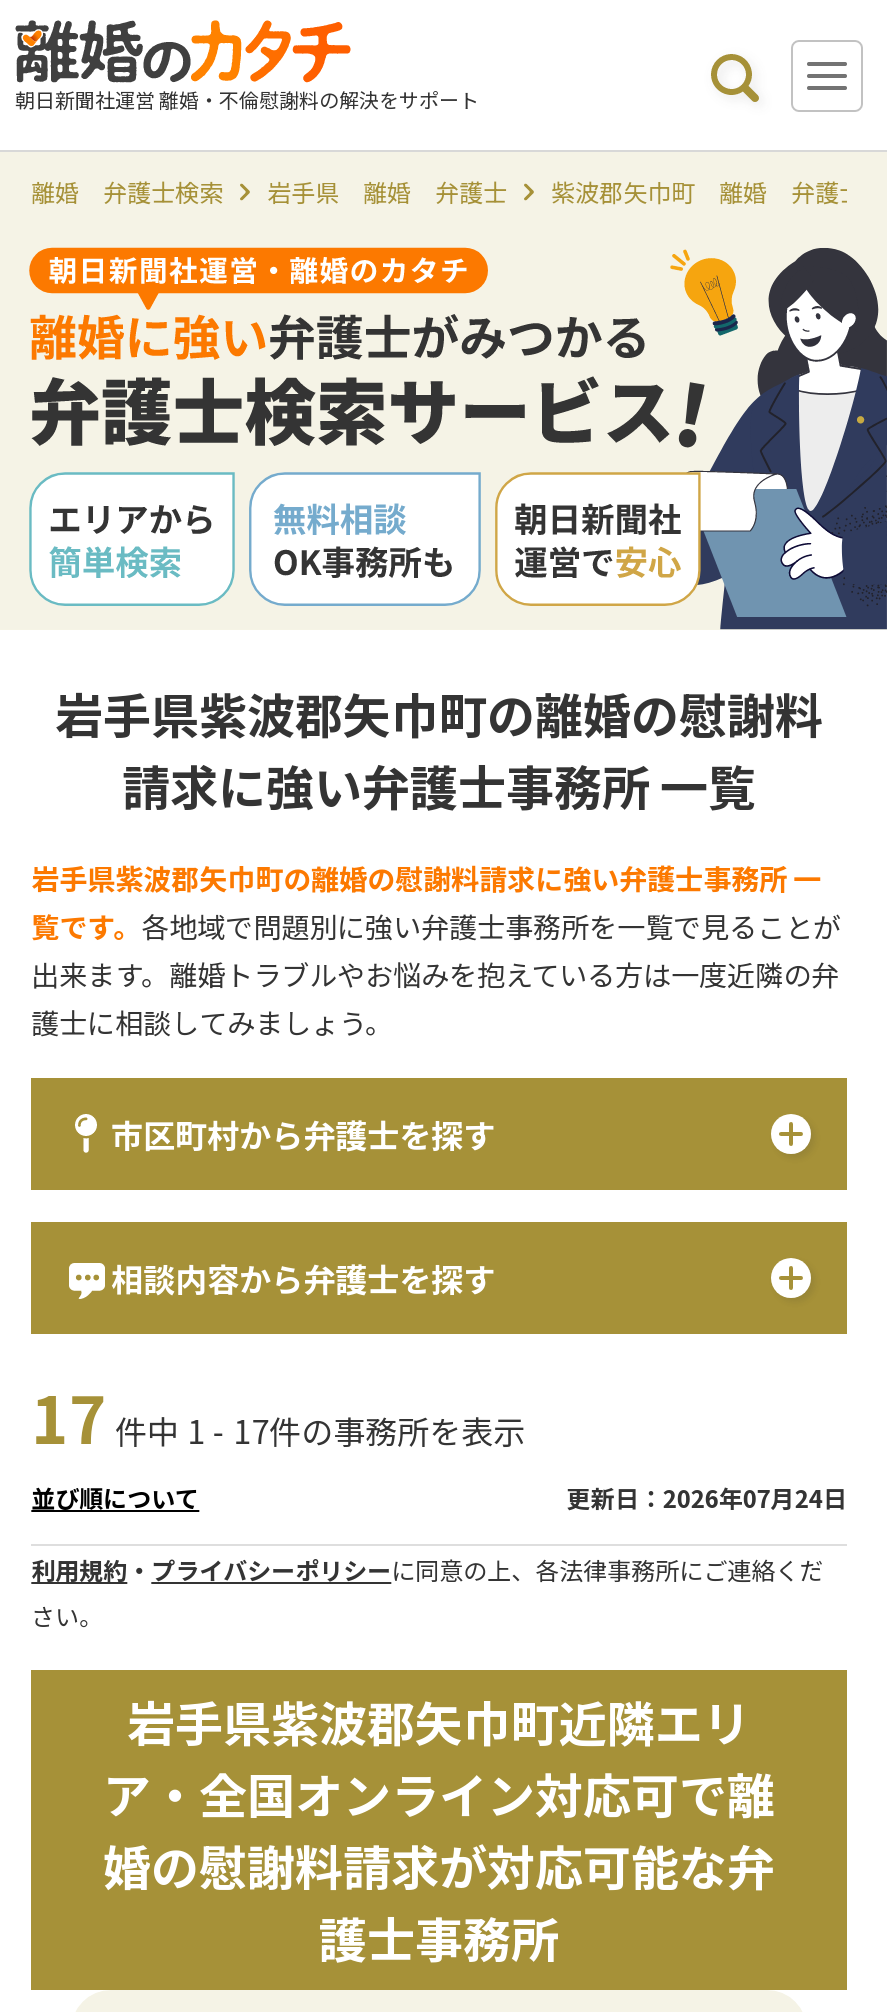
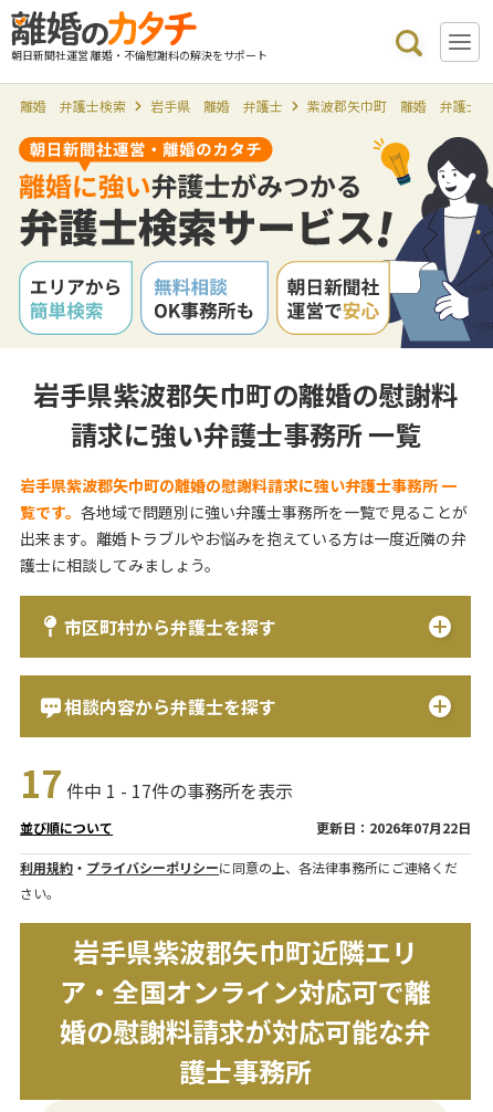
[567,1479,847,1513] 更新日：2026年07月24日 -> [316,818,471,836] 更新日：2026年07月22日

